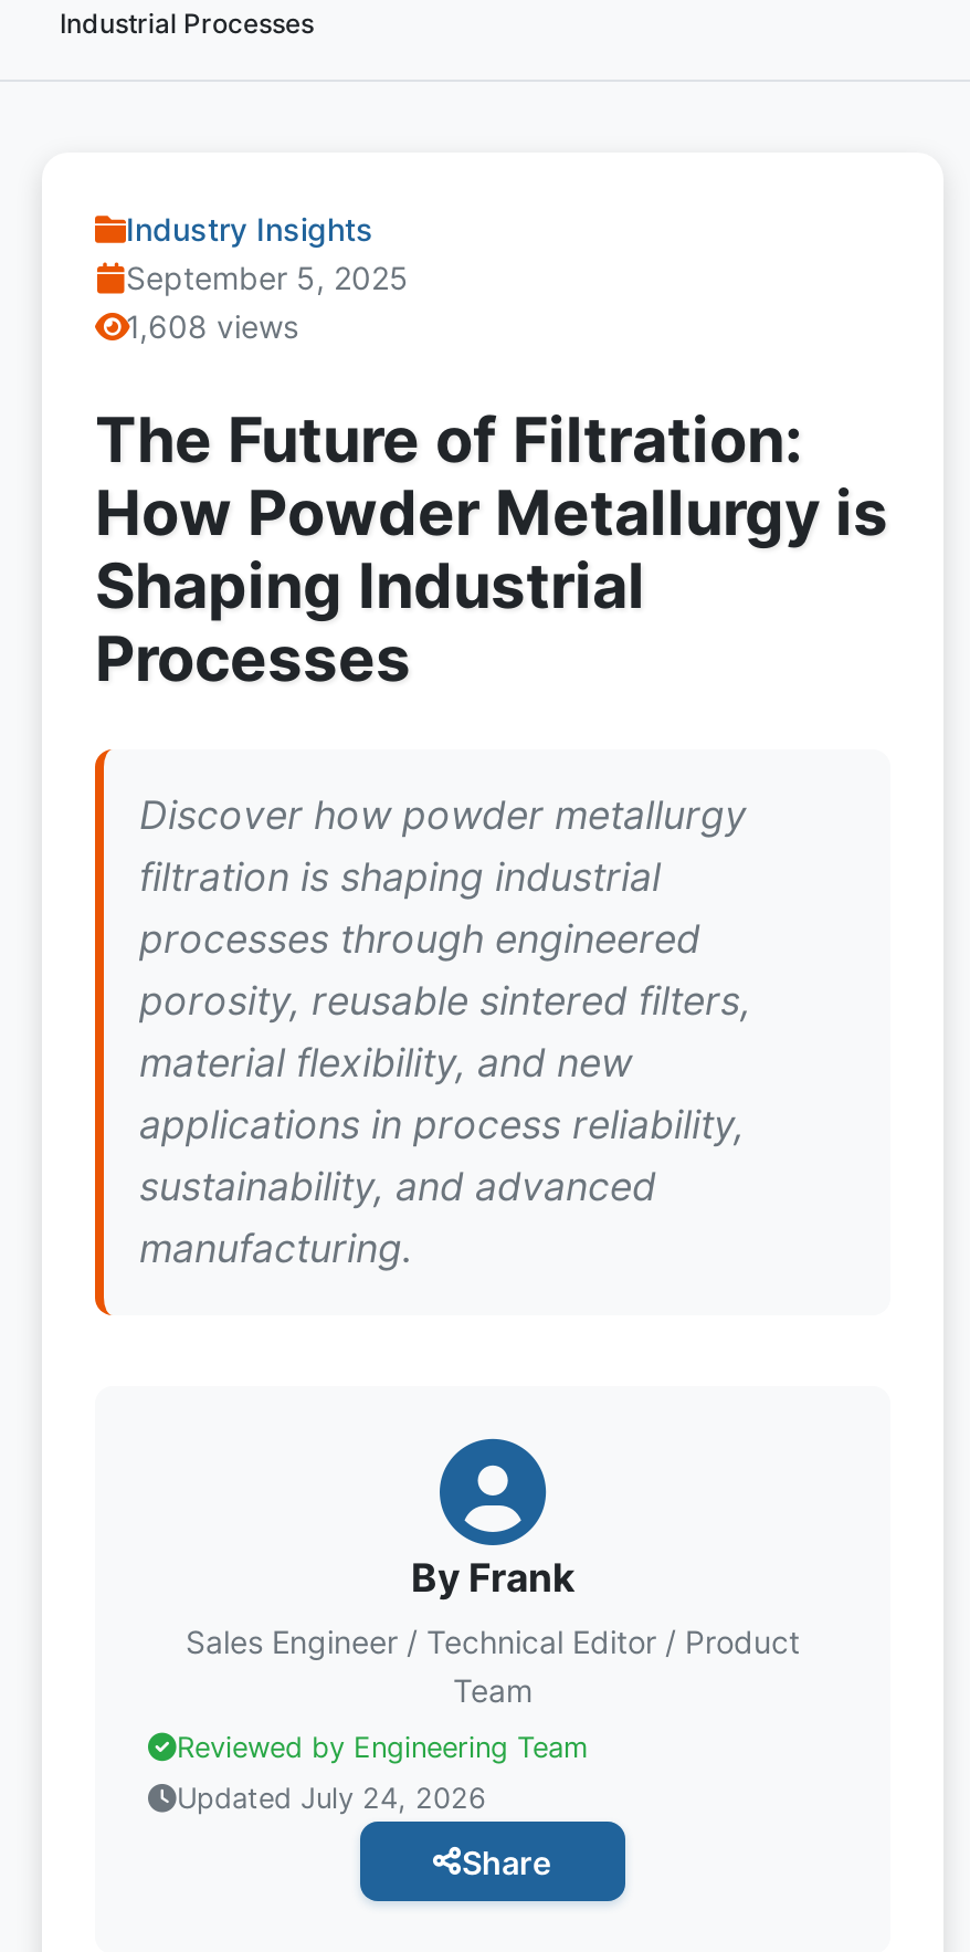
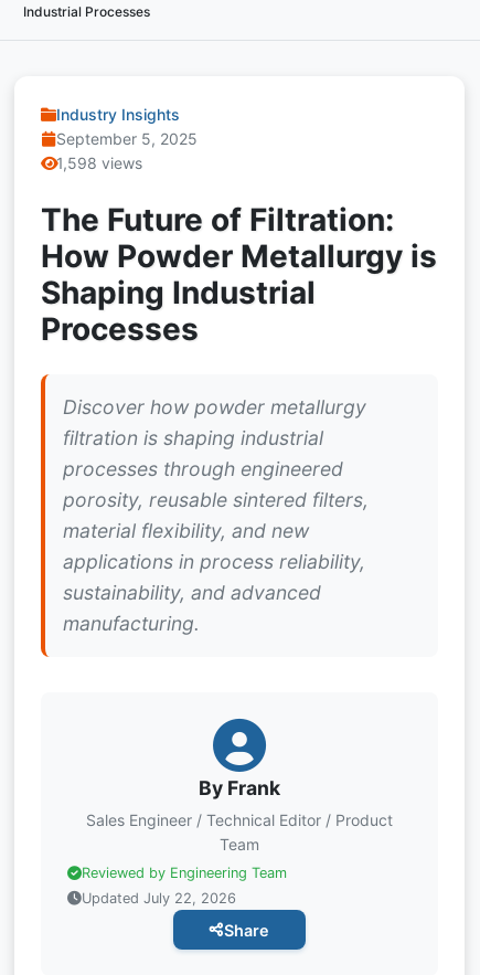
[126,307,298,345] 1,608 views -> [56,153,142,172] 1,598 views
[177,1782,486,1815] Updated July 24, 2026 -> [82,890,236,907] Updated July 22, 2026

